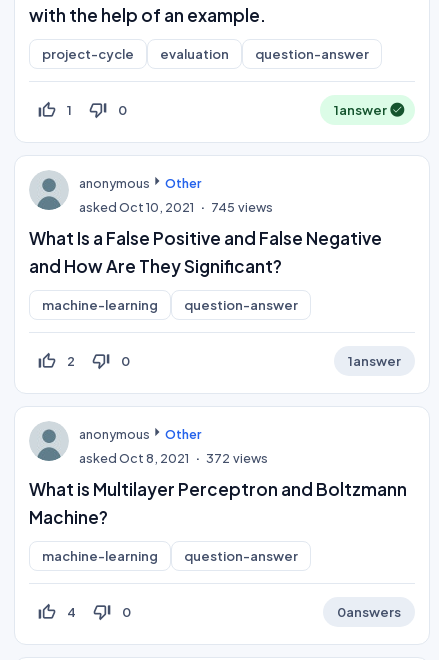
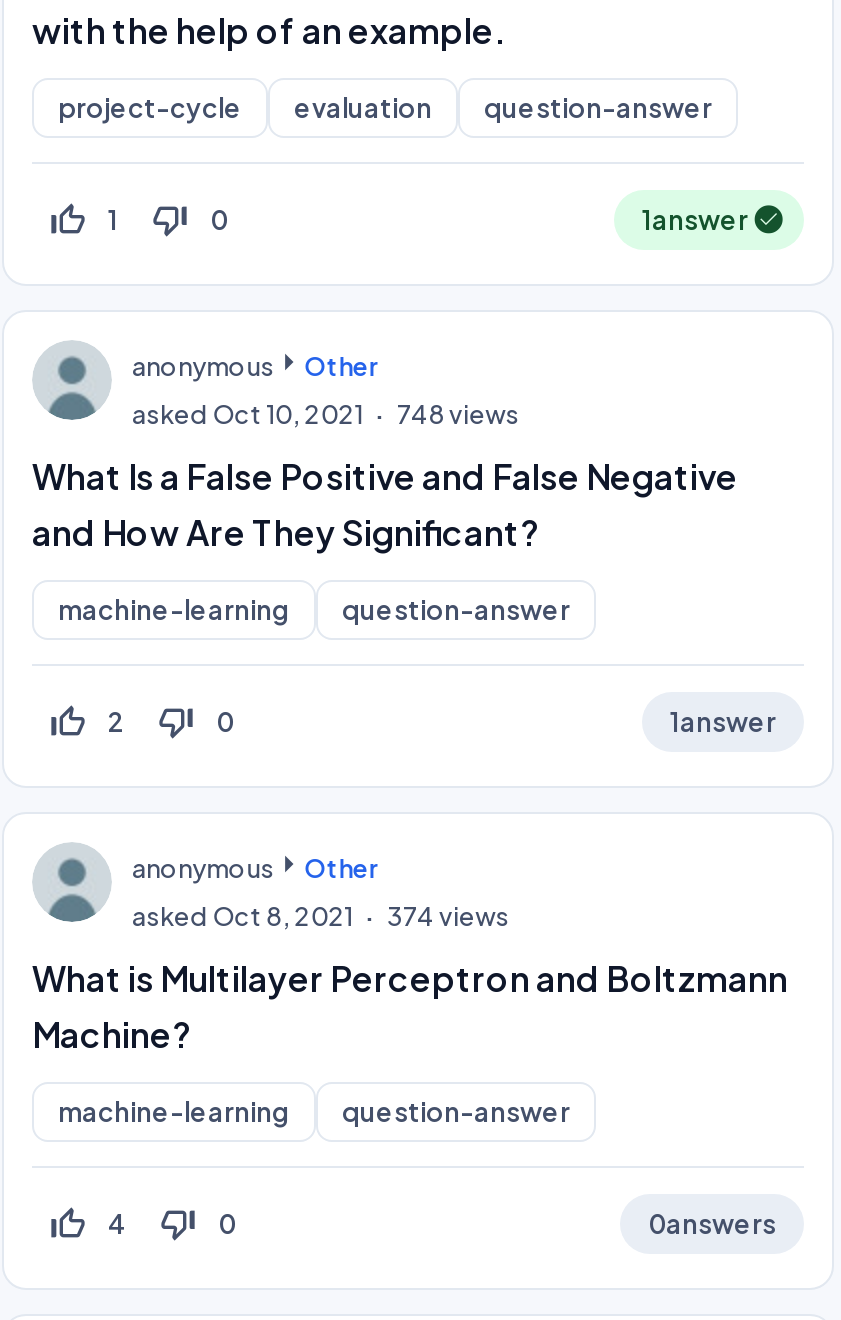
[79,199,273,215] asked Oct 10, 2021 745 views -> [132,398,519,430] asked Oct 10, 2021 748 views
[79,450,268,466] asked Oct 8, 2021 372 views -> [132,900,509,932] asked Oct 8, 2021 374 views

